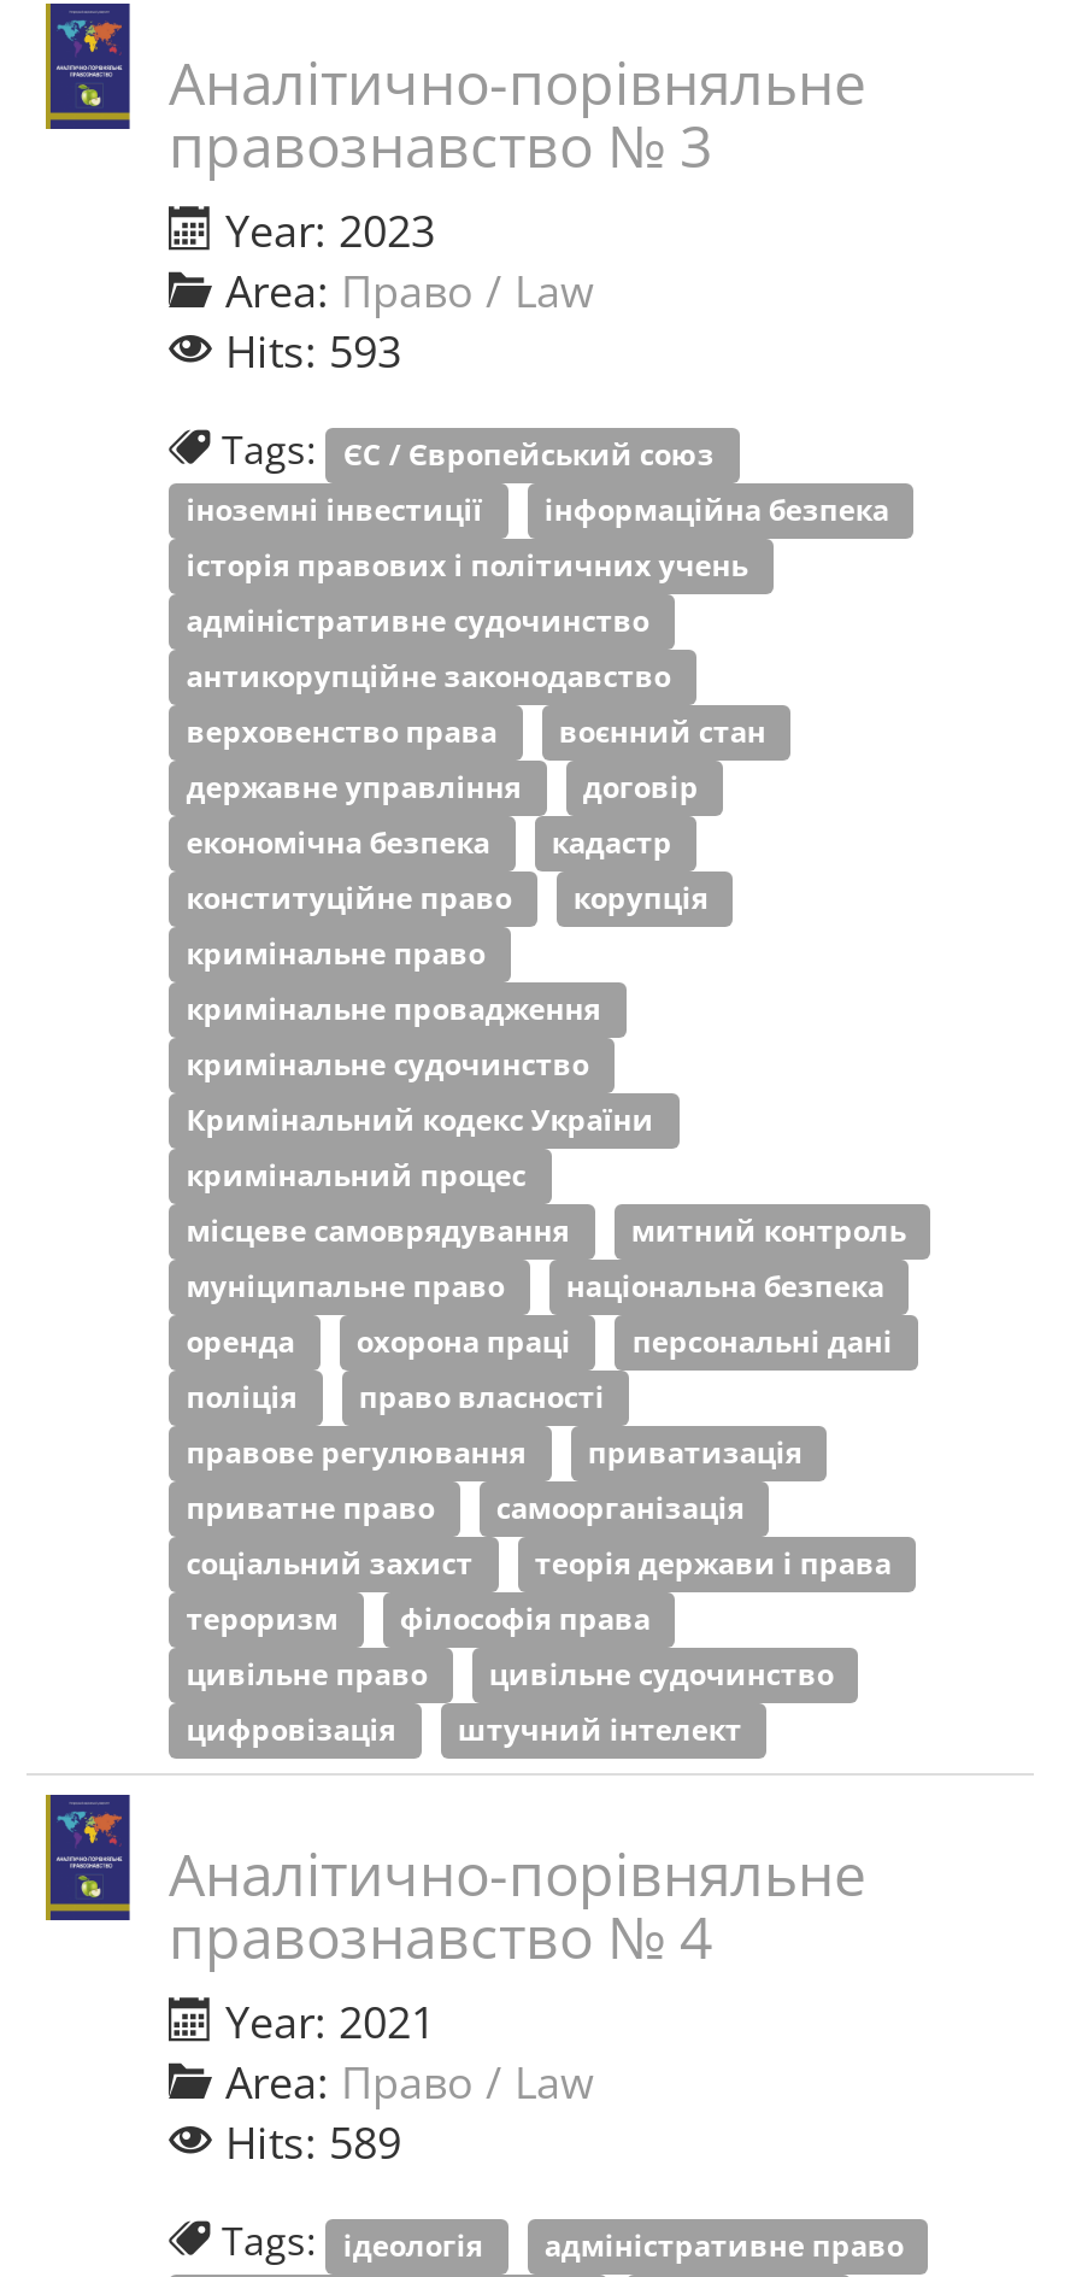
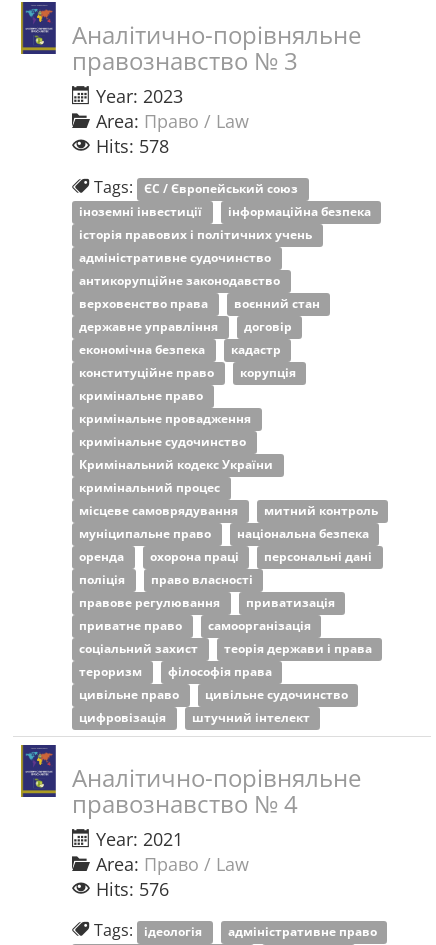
[213,322,401,380] Hits: 593 -> [90,134,168,158] Hits: 578
[213,2113,401,2171] Hits: 589 -> [90,877,168,901] Hits: 576

